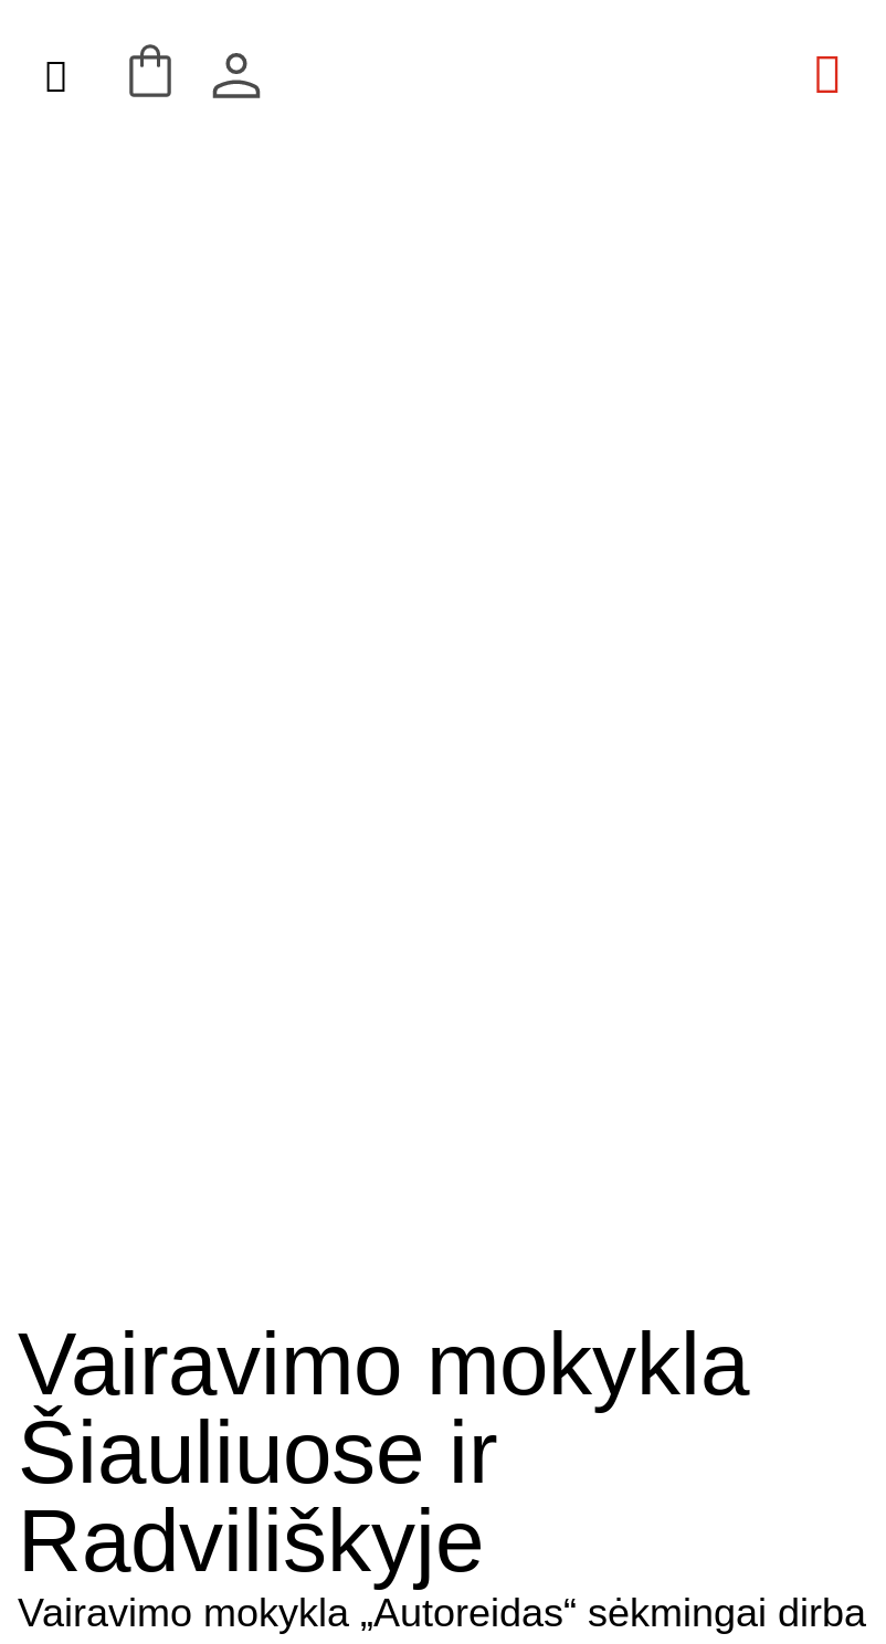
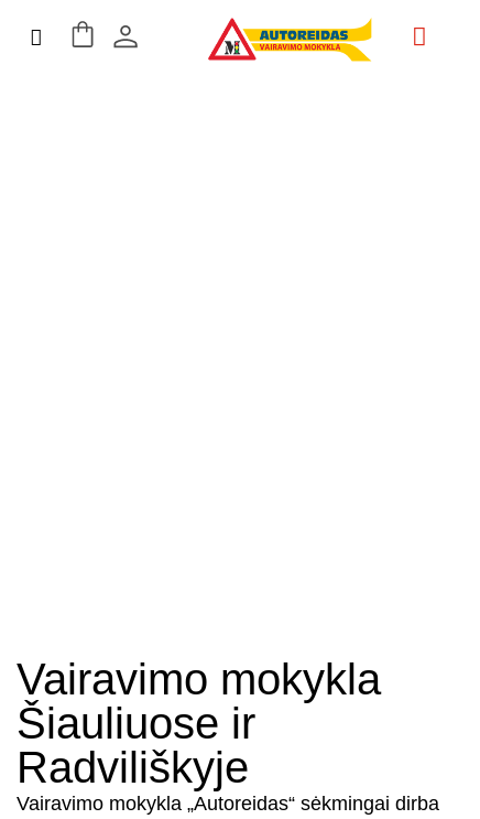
none -> [207,18,373,63] [image]

